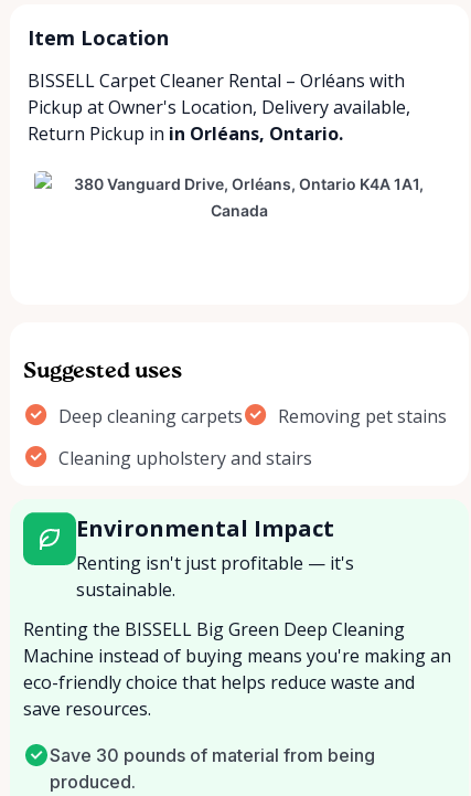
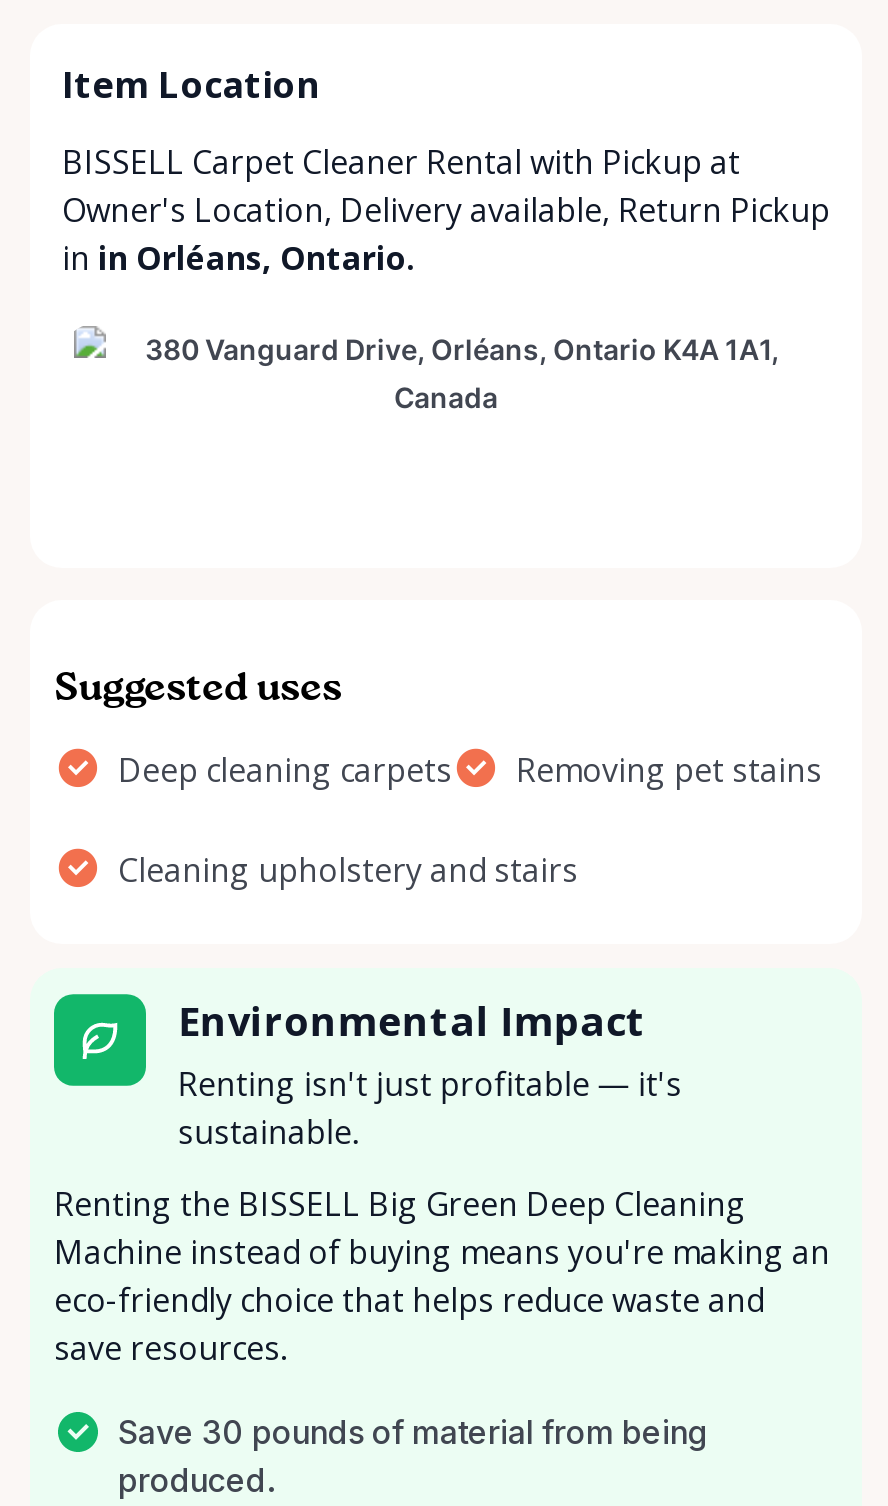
[28,69,410,146] BISSELL Carpet Cleaner Rental – Orléans with | Pickup at Owner's Location, Delivery available, | Return Pickup in in Orléans, Ontario. -> [62,141,830,281] BISSELL Carpet Cleaner Rental with Pickup at | Owner's Location, Delivery available, Return Pickup | in in Orléans, Ontario.

